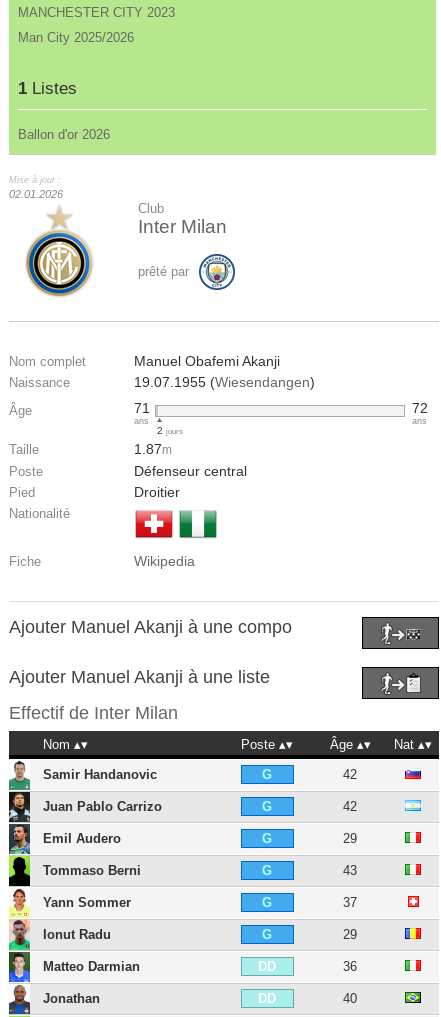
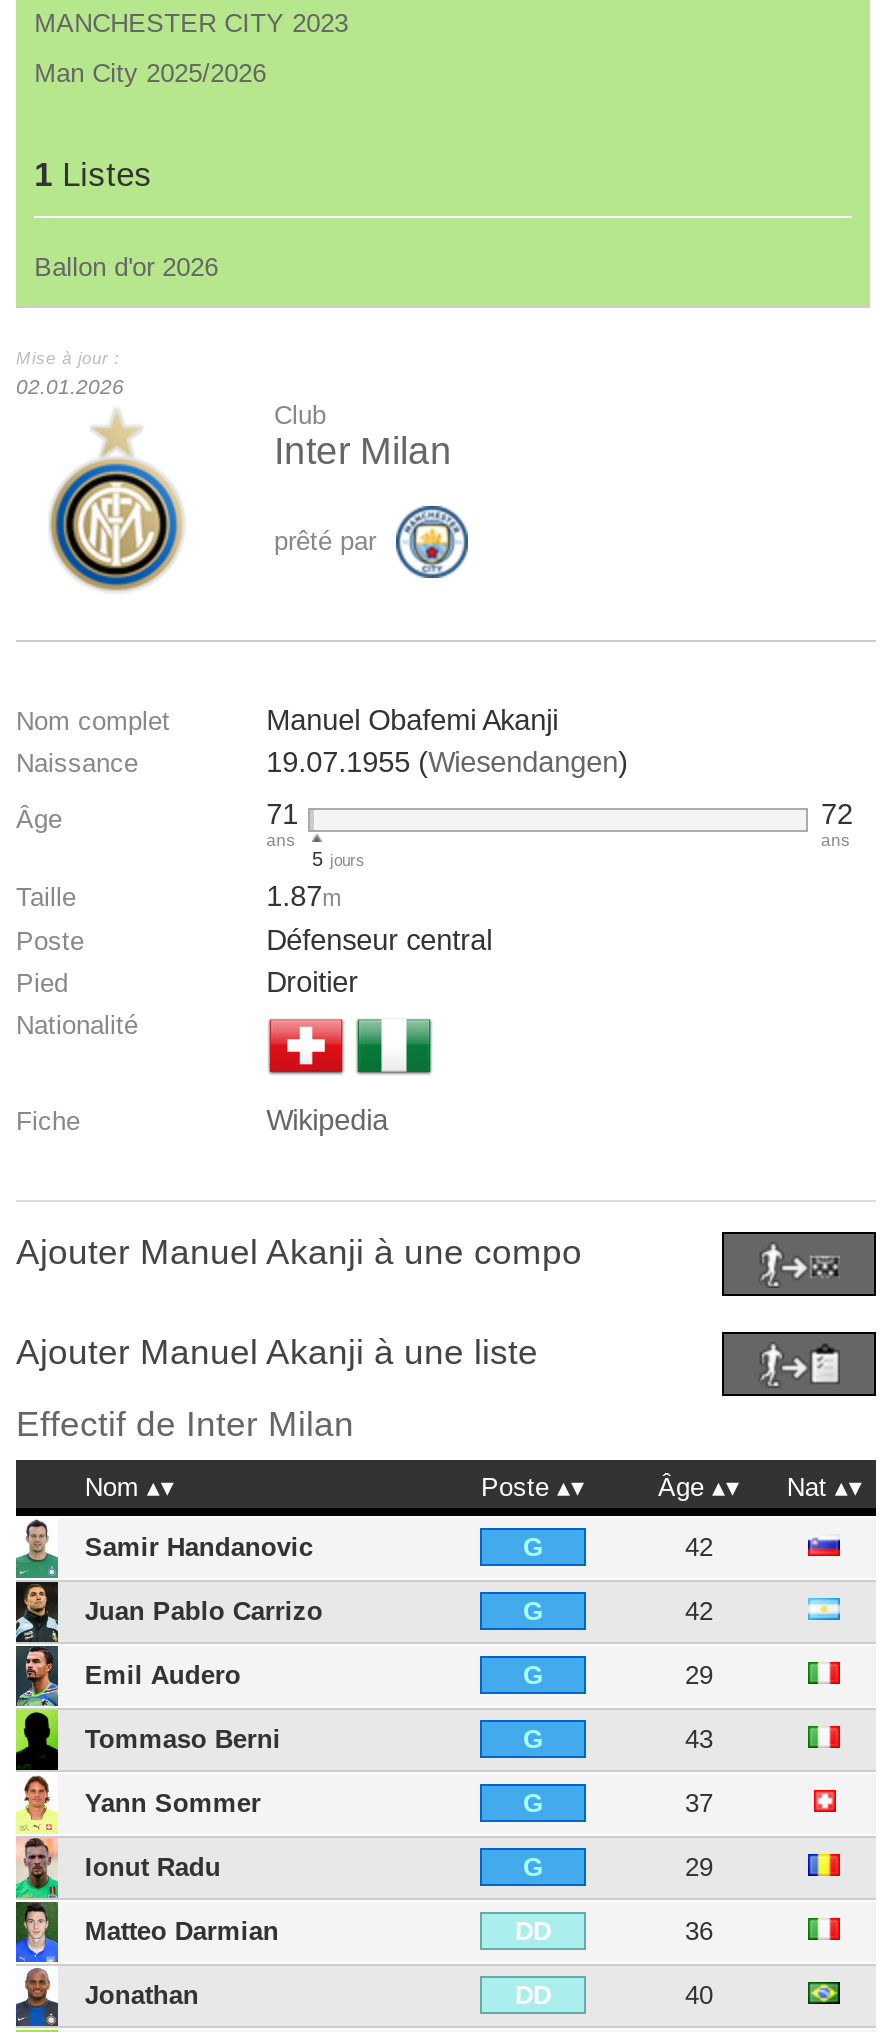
[157,425,183,436] 2 jours -> [312,849,364,871] 5 jours

